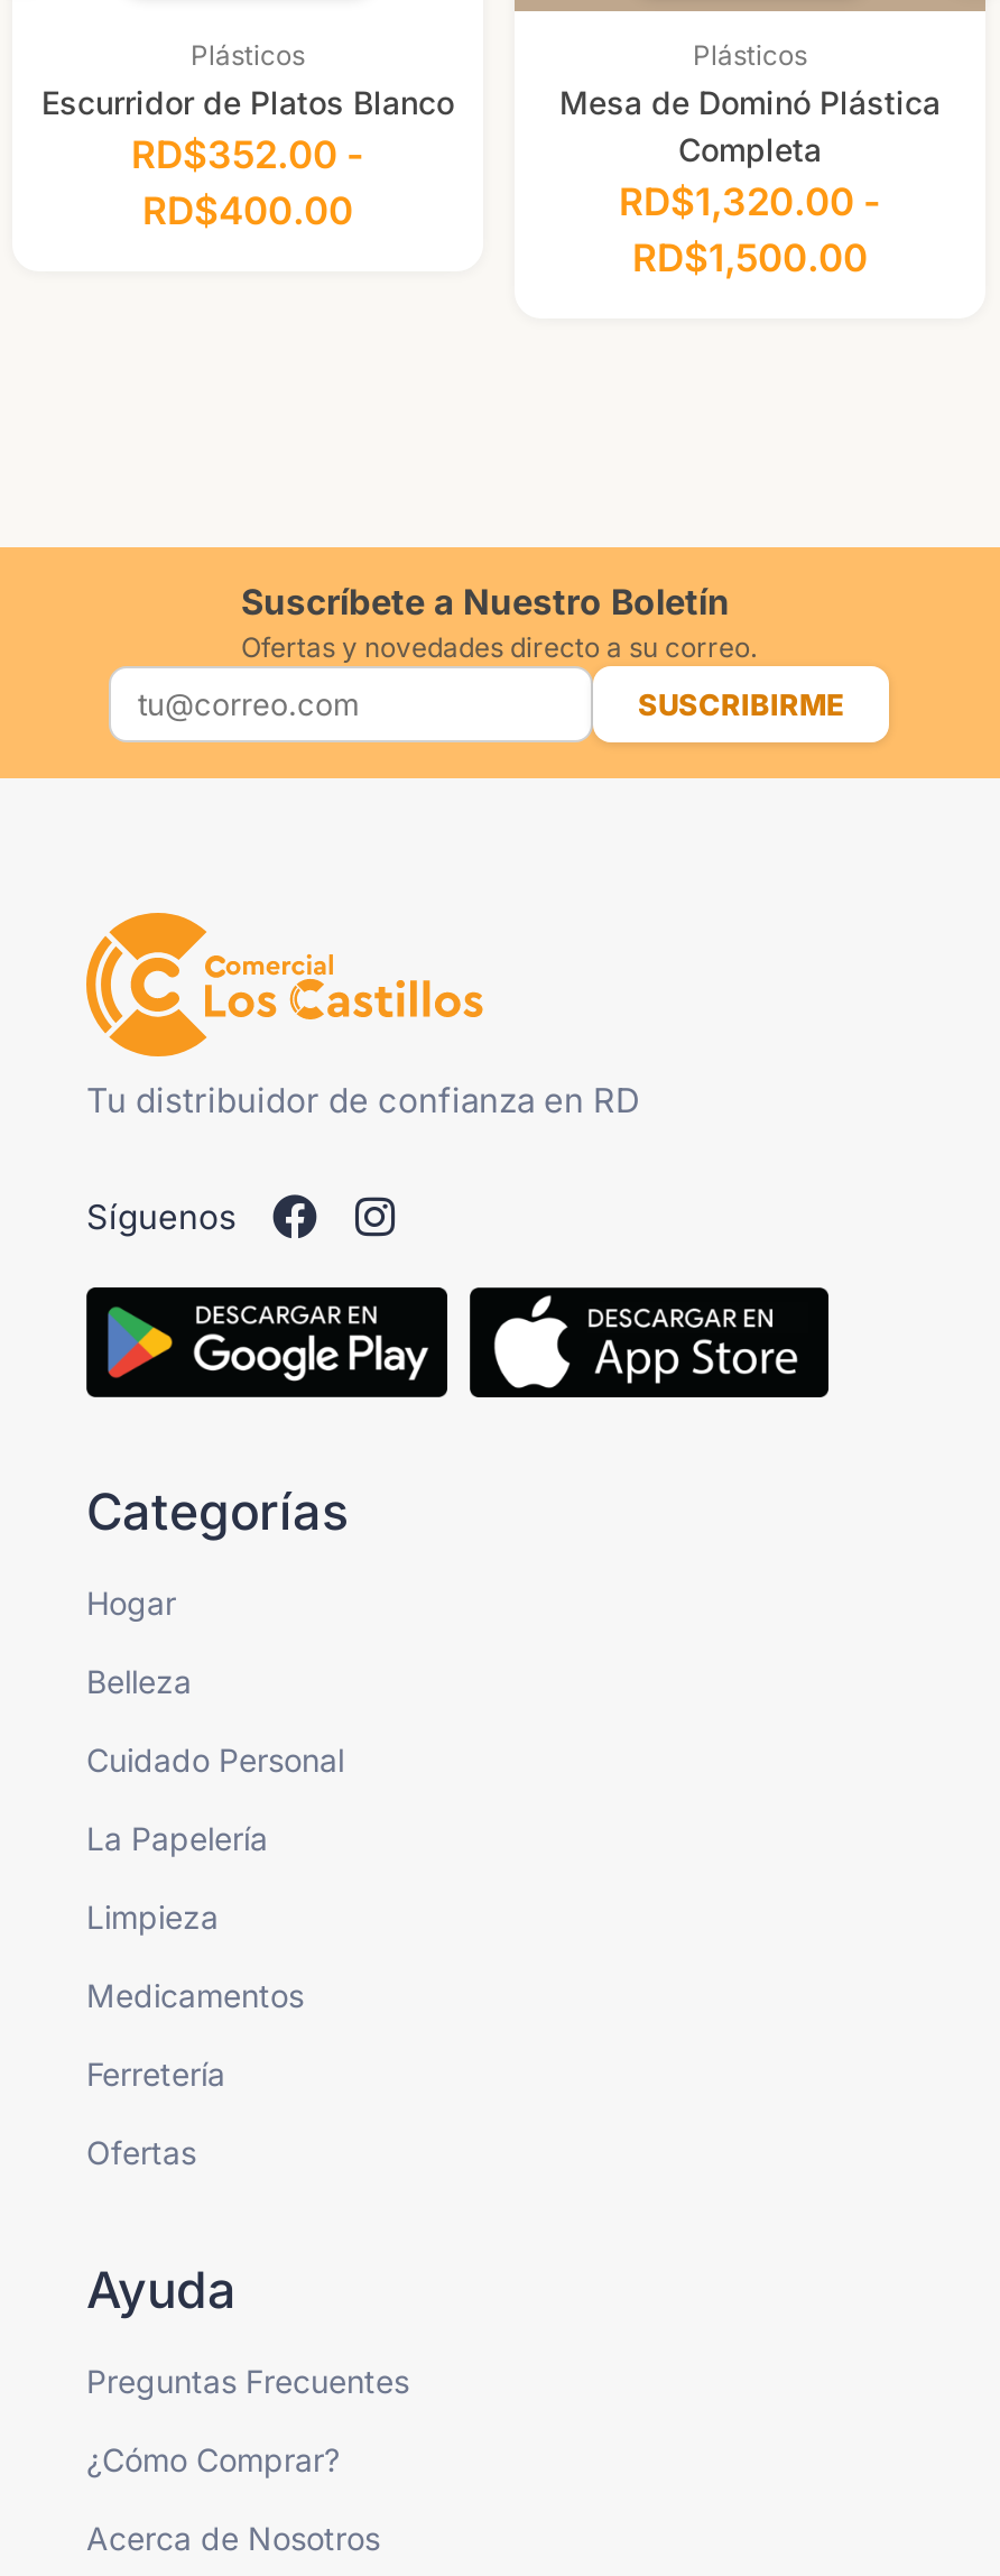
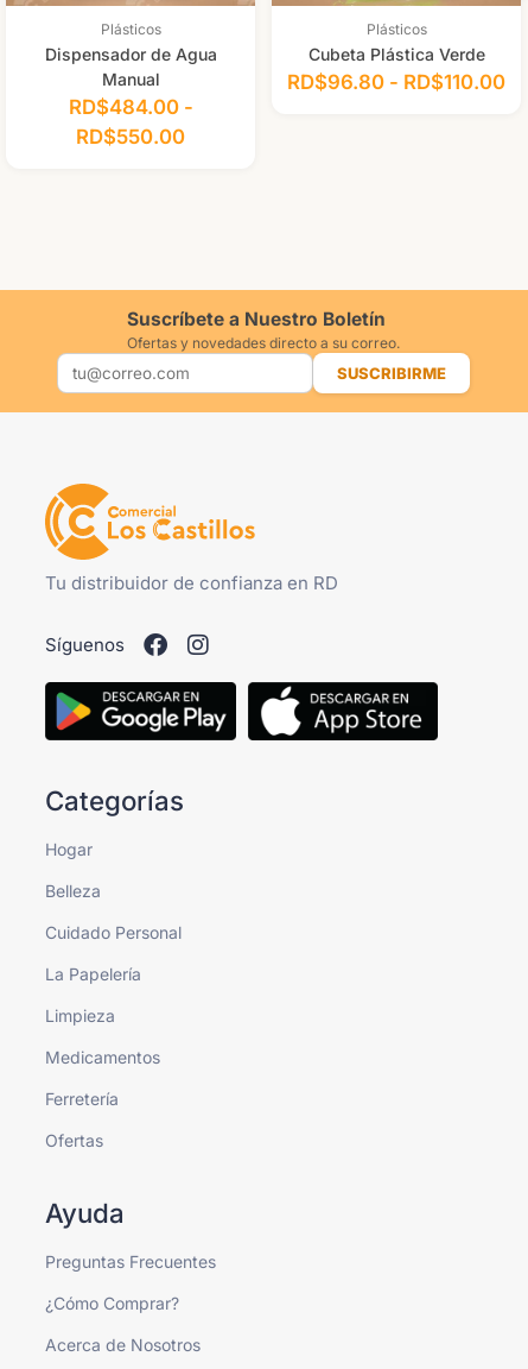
[41,83,454,233] Escurridor de Platos Blanco | RD$352.00 - | RD$400.00 -> [44,44,217,149] Dispensador de Agua | Manual | RD$484.00 - | RD$550.00
[559,83,941,281] Mesa de Dominó Plástica | Completa | RD$1,320.00 - | RD$1,500.00 -> [287,44,505,94] Cubeta Plástica Verde | RD$96.80 - RD$110.00

